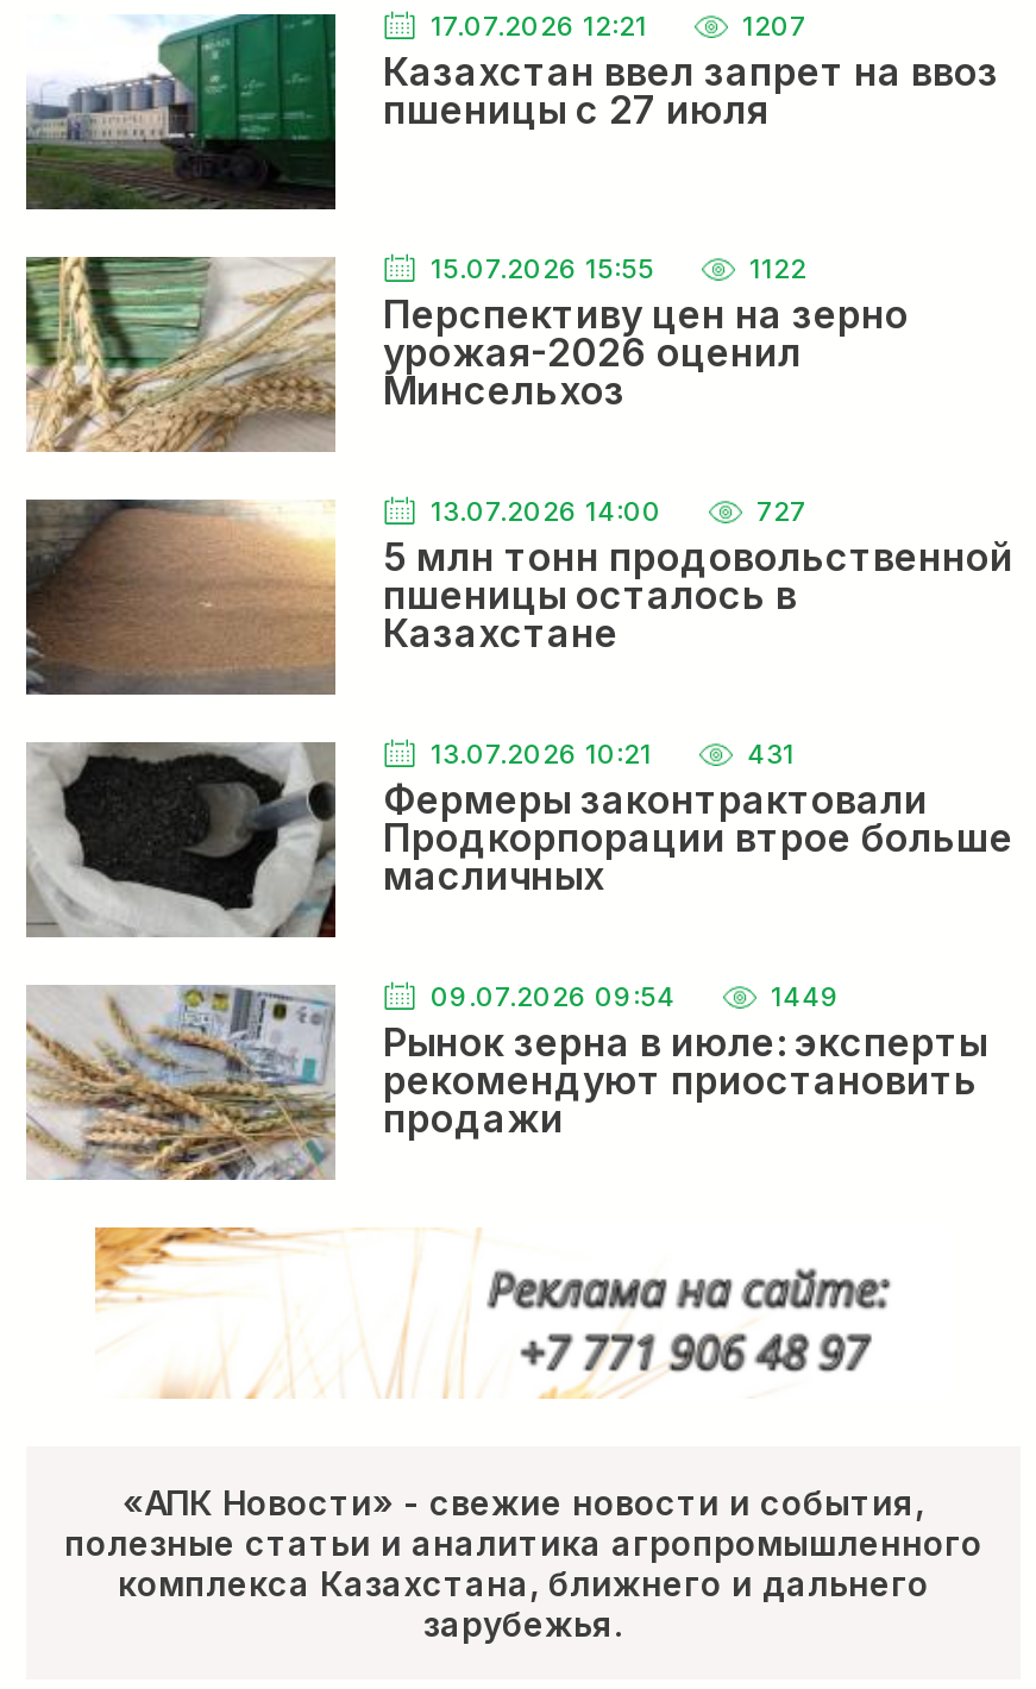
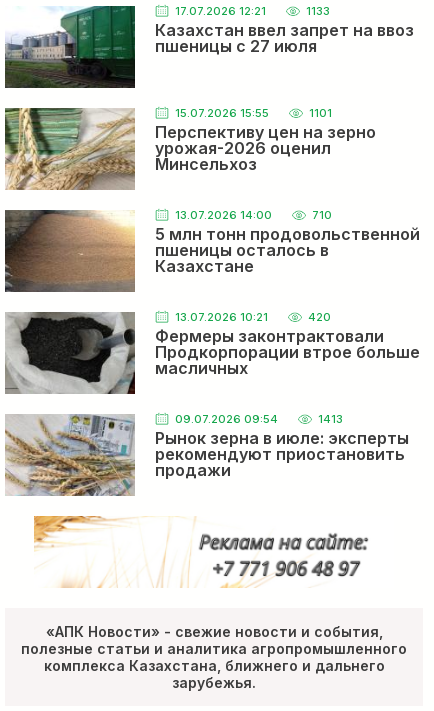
[742,10,806,43] 1207 -> [306,4,330,18] 1133
[749,252,806,285] 1122 -> [309,106,332,120] 1101
[756,495,806,528] 727 -> [312,208,332,222] 710
[747,737,795,771] 431 -> [308,310,331,324] 420
[771,980,840,1013] 1449 -> [318,412,343,426] 1413

